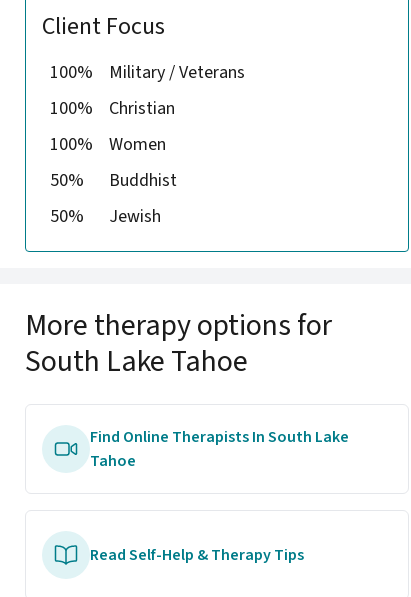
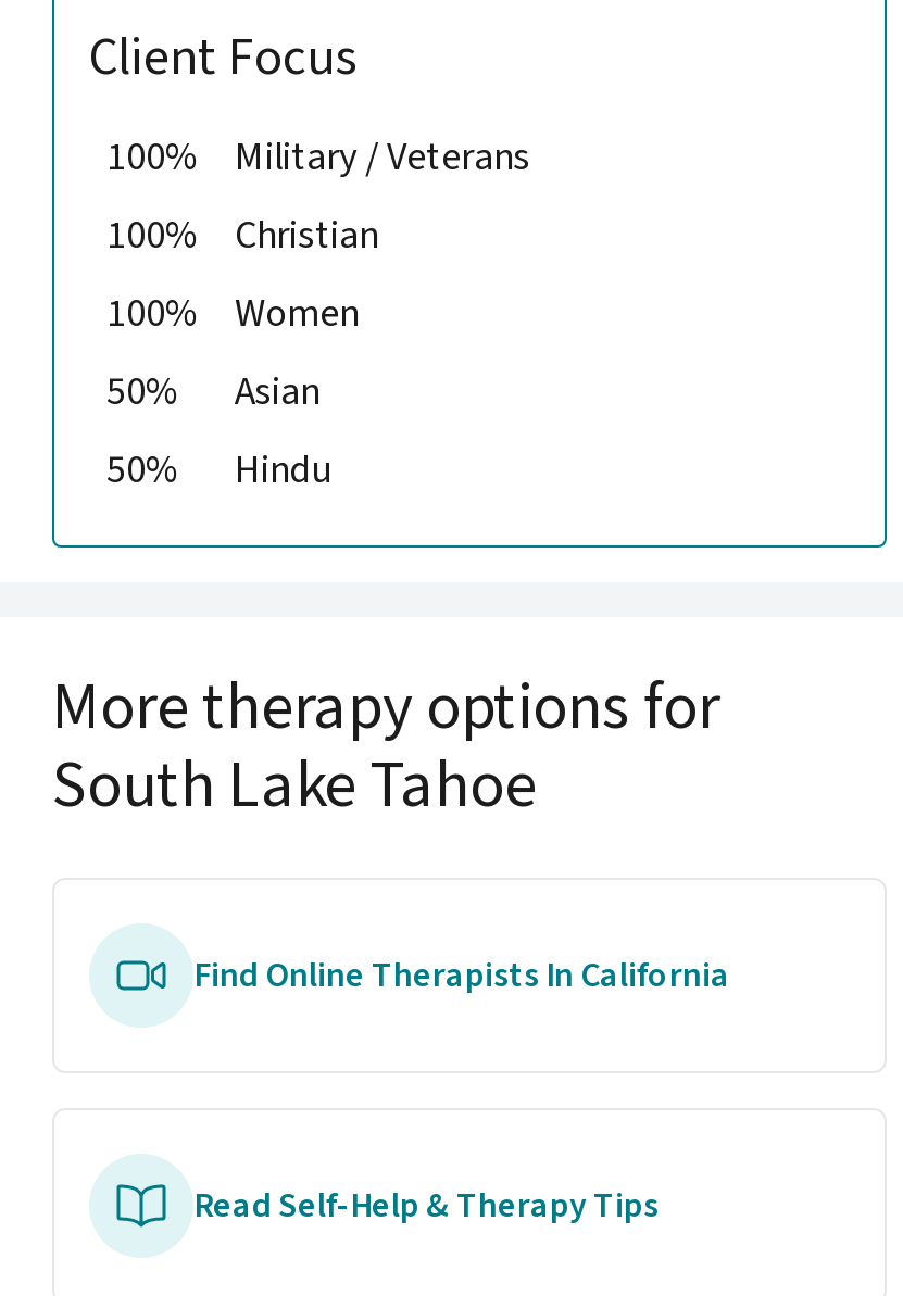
[109,168,177,193] Buddhist -> [235,365,319,419] Asian
[109,204,161,229] Jewish -> [235,443,330,497] Hindu
[90,426,349,472] Find Online Therapists In South Lake | Tahoe -> [193,951,730,999] Find Online Therapists In California

